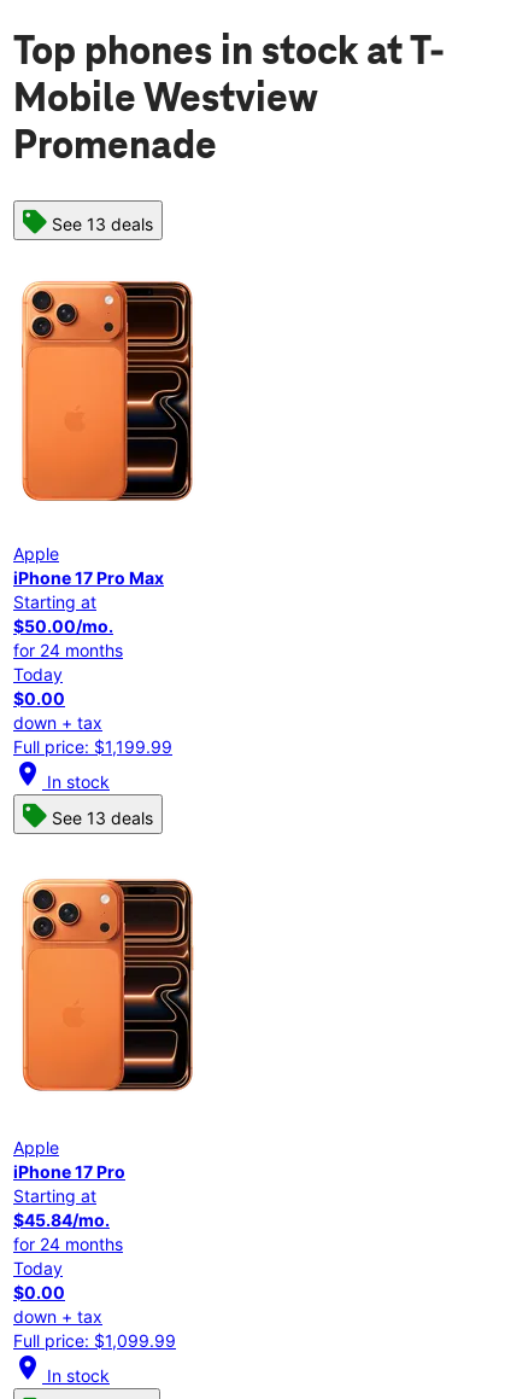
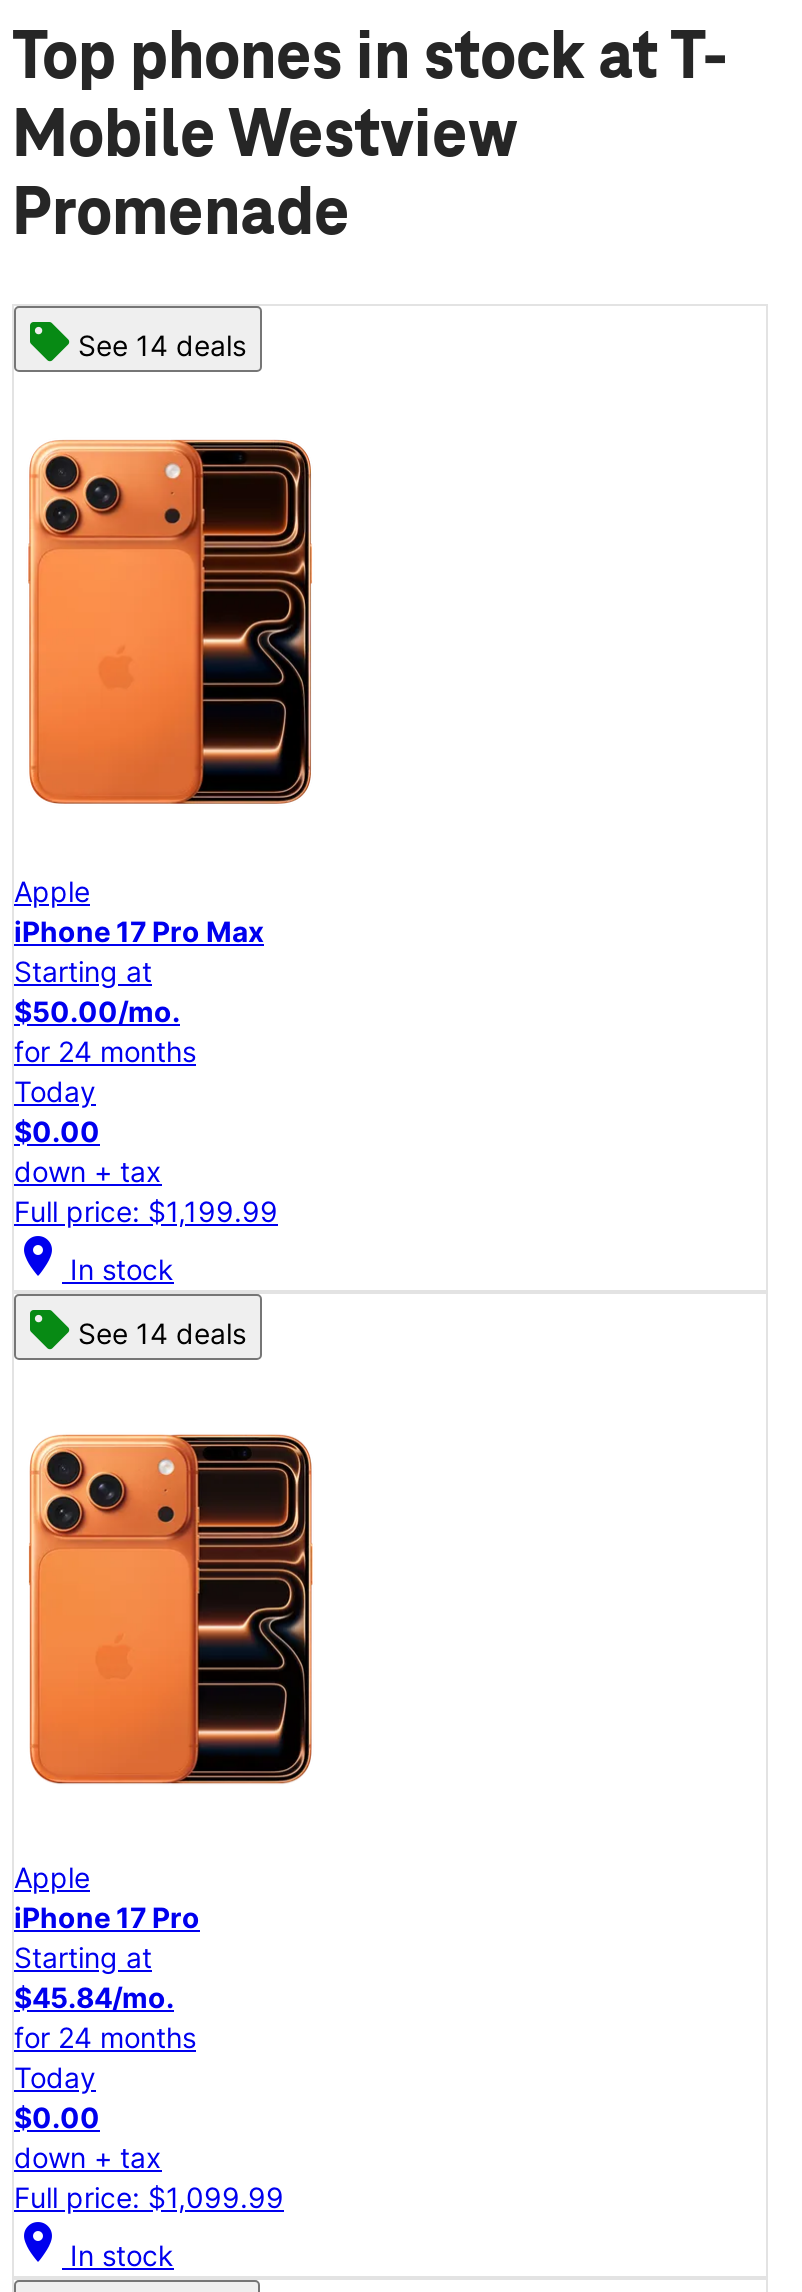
[52,214,153,235] See 13 deals -> [78,329,246,363] See 14 deals
[52,808,153,829] See 13 deals -> [78,1316,246,1350] See 14 deals

